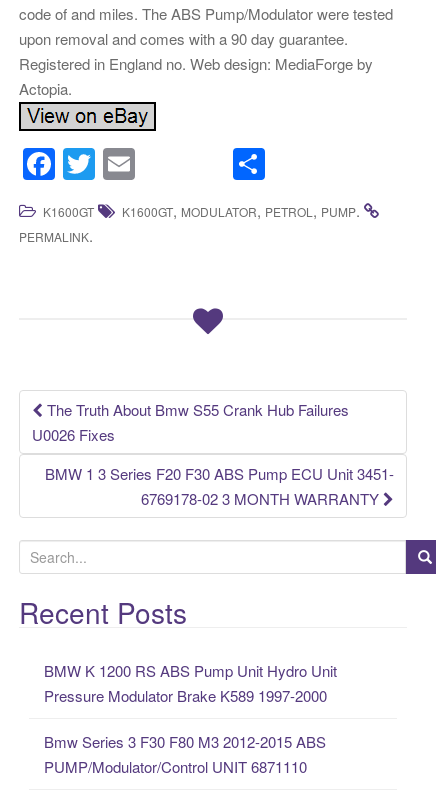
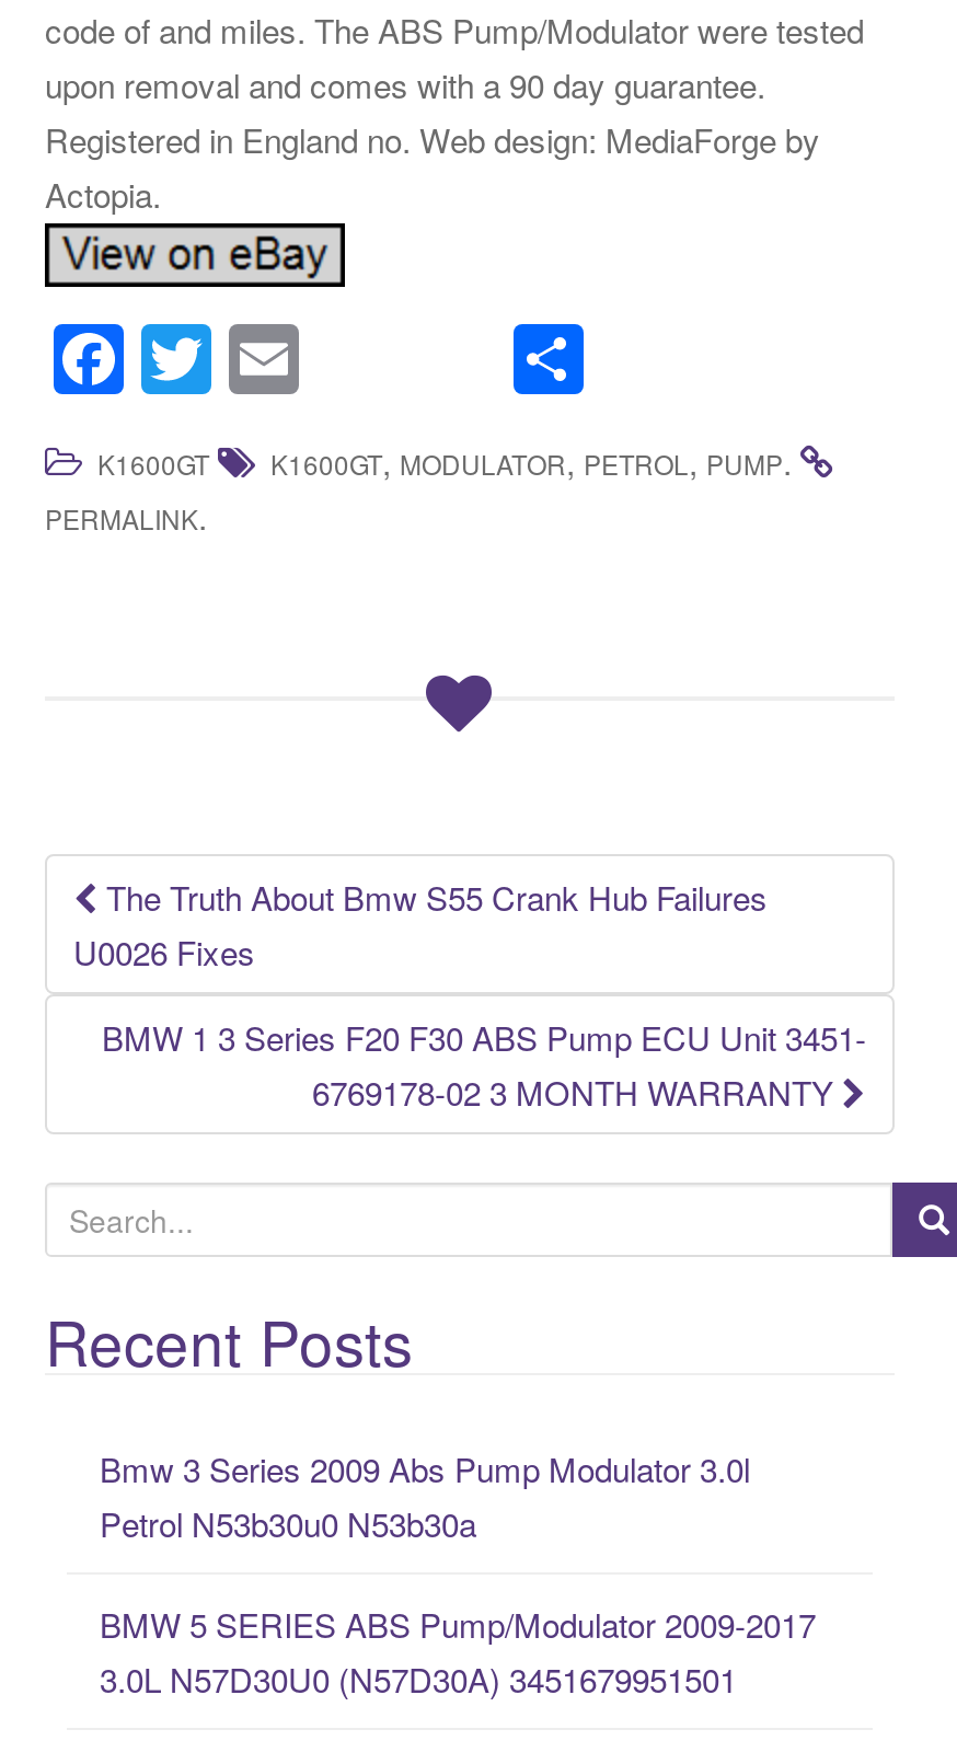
[44,660,337,706] BMW K 1200 RS ABS Pump Unit Hydro Unit | Pressure Modulator Brake K589 1997-2000 -> [100,1445,750,1545] Bmw 3 Series 2009 Abs Pump Modulator 3.0l | Petrol N53b30u0 N53b30a
[44,731,326,777] Bmw Series 3 F30 F80 M3 2012-2015 ABS | PUMP/Modulator/Control UNIT 6871110 -> [100,1600,816,1701] BMW 5 SERIES ABS Pump/Modulator 2009-2017 | 3.0L N57D30U0 (N57D30A) 3451679951501

